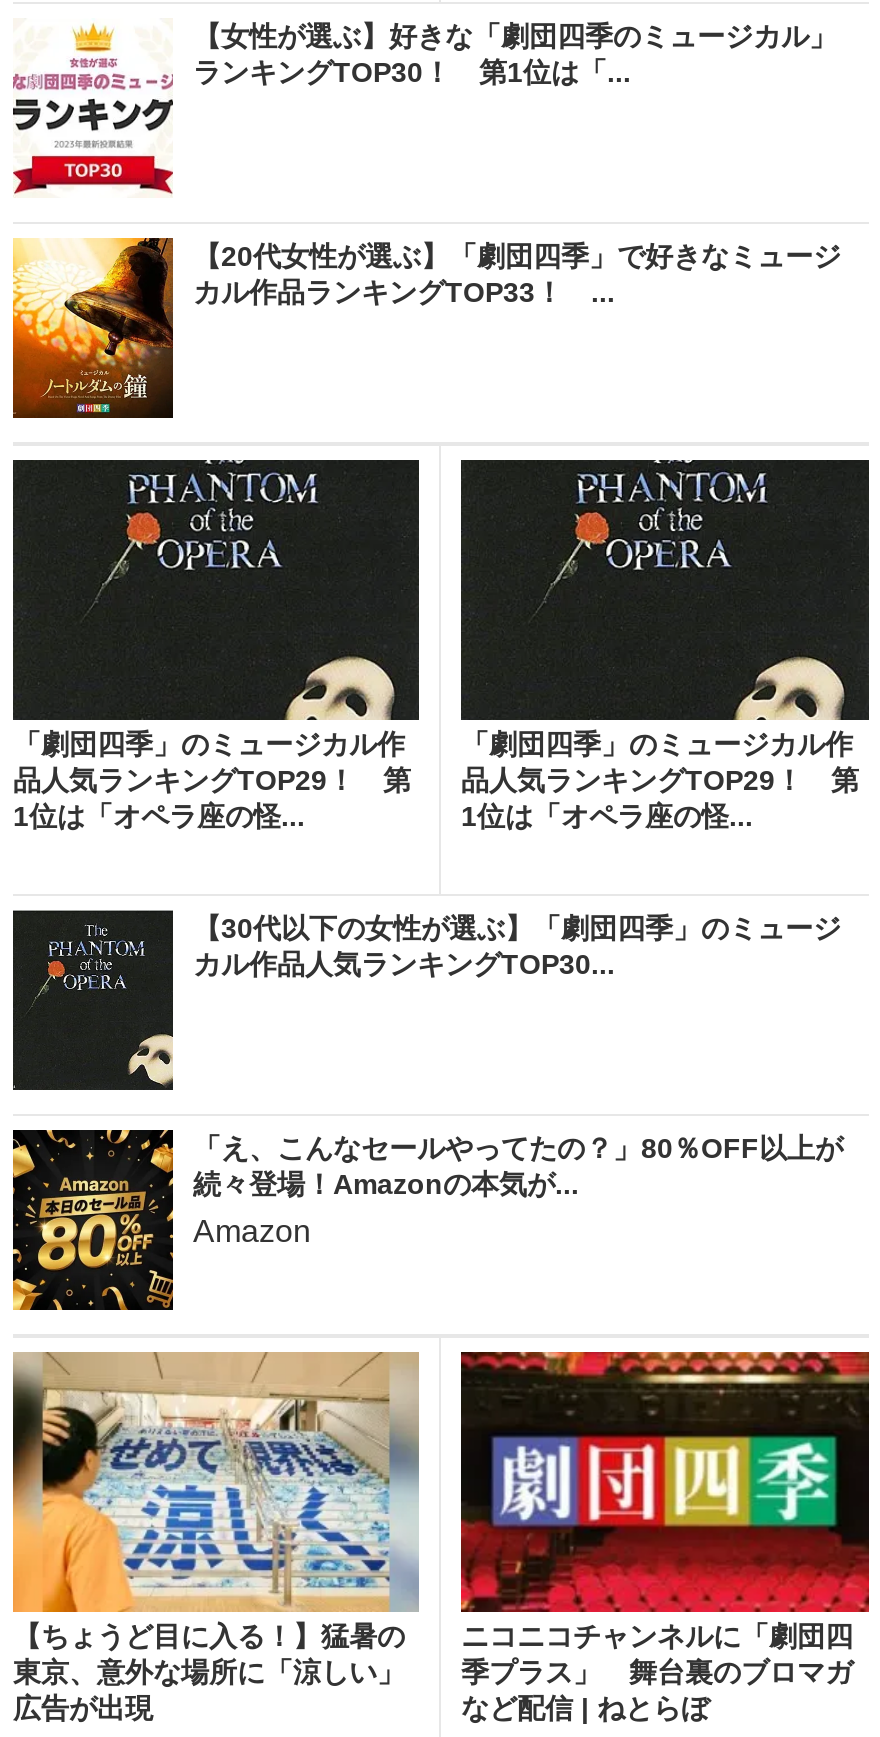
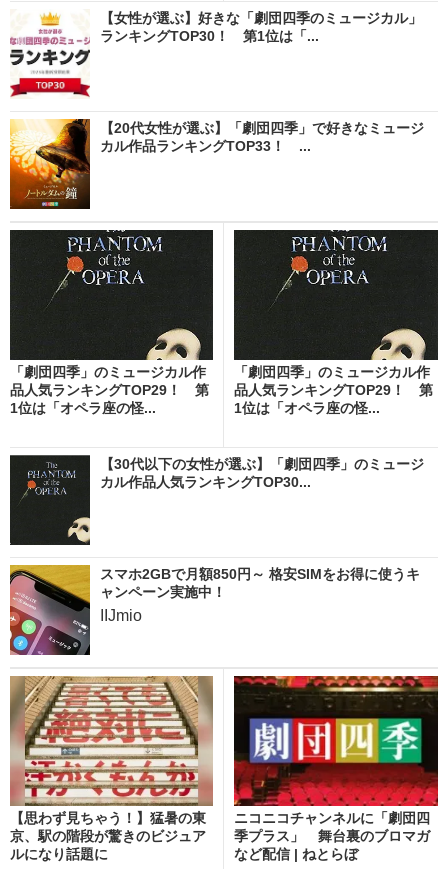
[11,1127,843,1313] [image] | 「え、こんなセールやってたの？」80％OFF以上が | 続々登場！Amazonの本気が... | Amazon -> [9,564,420,656] [image] | スマホ2GBで月額850円～ 格安SIMをお得に使うキ | ャンペーン実施中！ | IIJmio
[13,1353,419,1724] [image] | 【ちょうど目に入る！】猛暑の | 東京、意外な場所に「涼しい」 | 広告が出現 -> [10,676,213,862] [image] | 【思わず見ちゃう！】猛暑の東 | 京、駅の階段が驚きのビジュア | ルになり話題に

